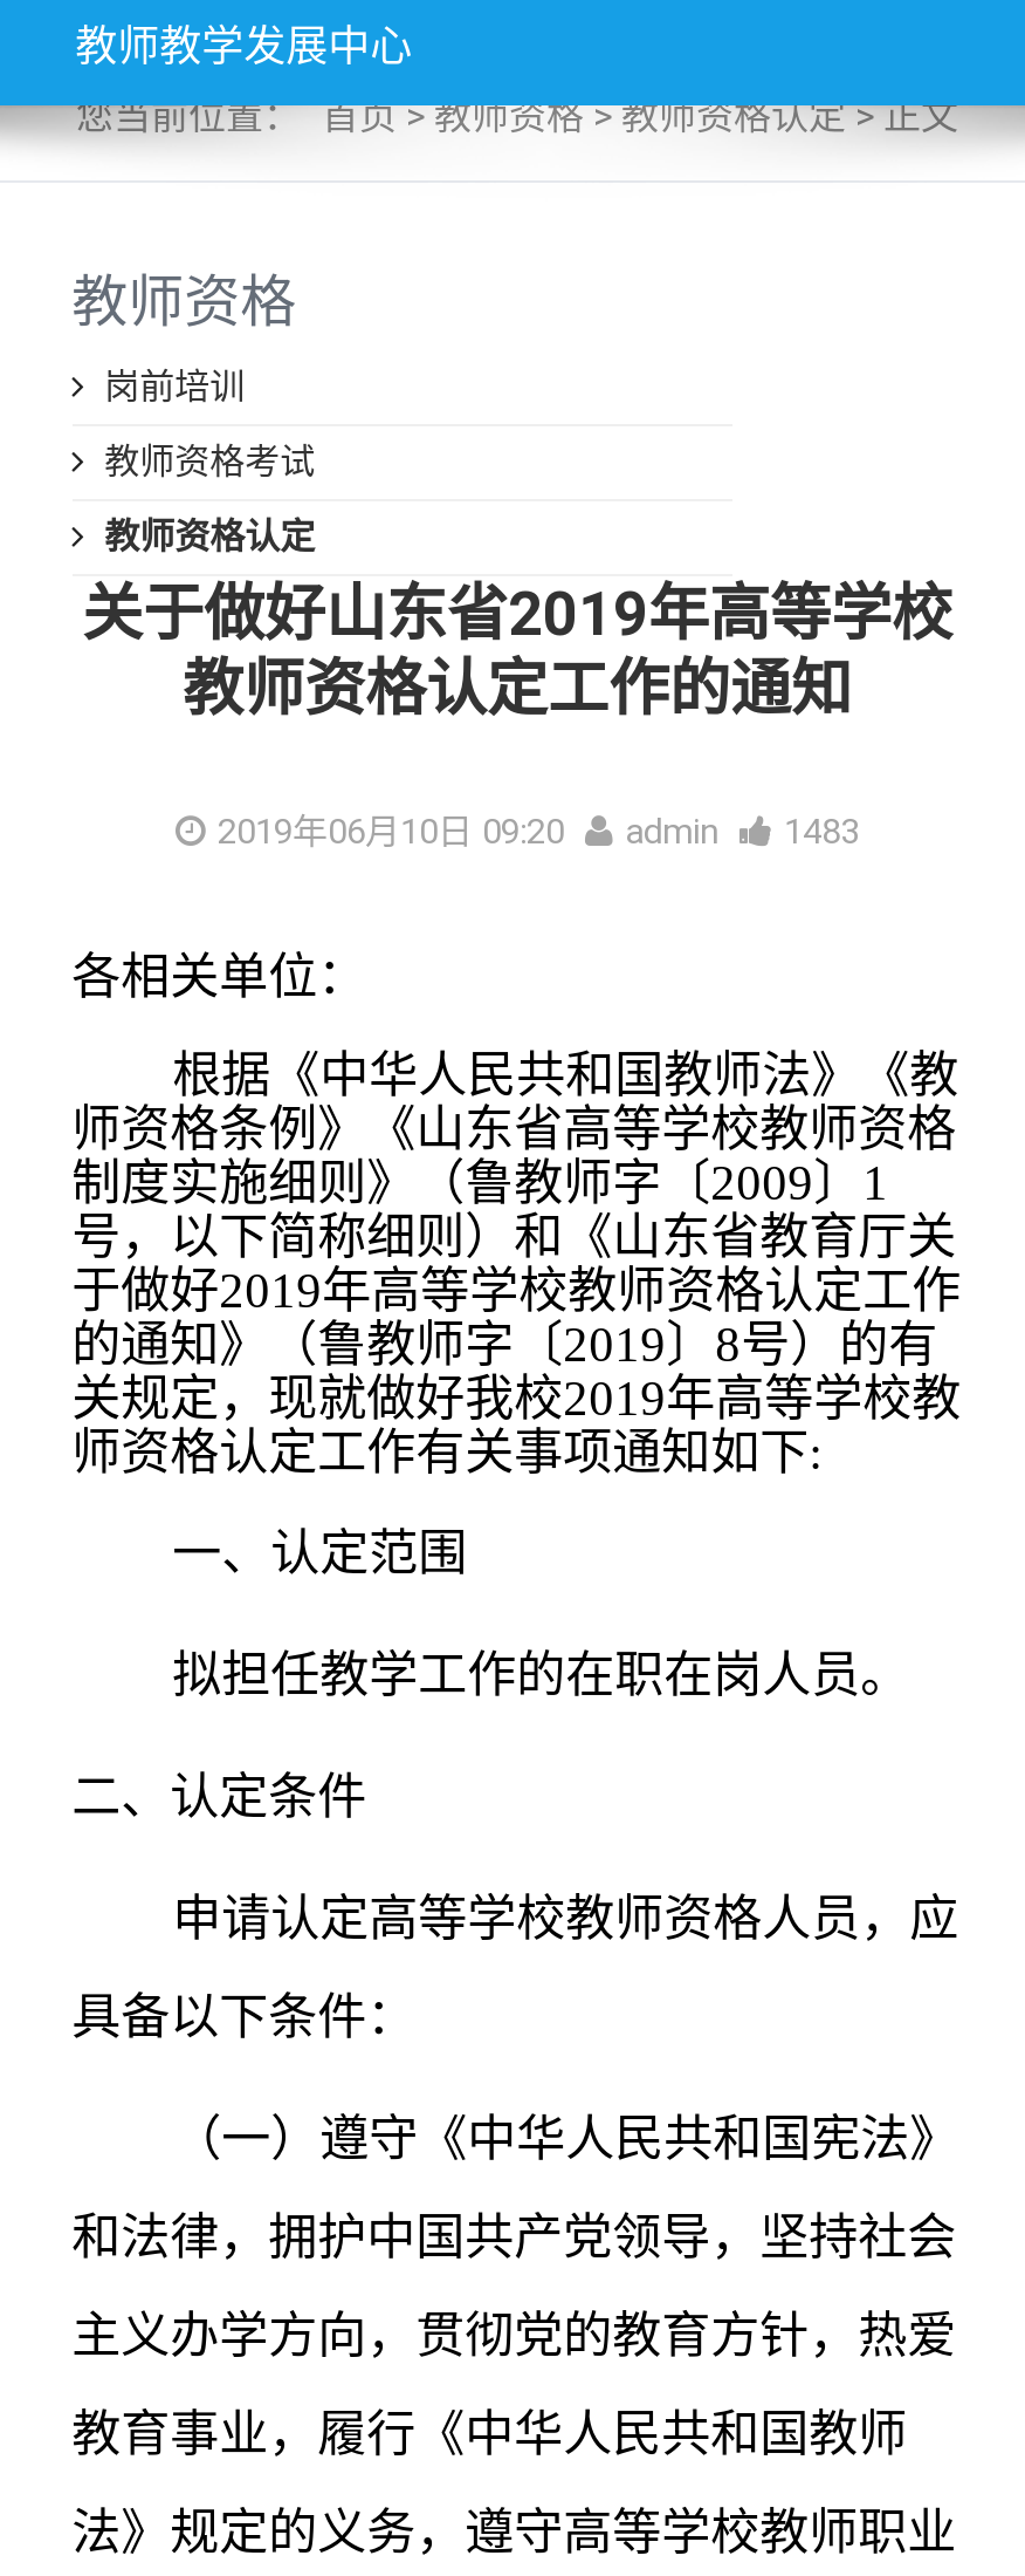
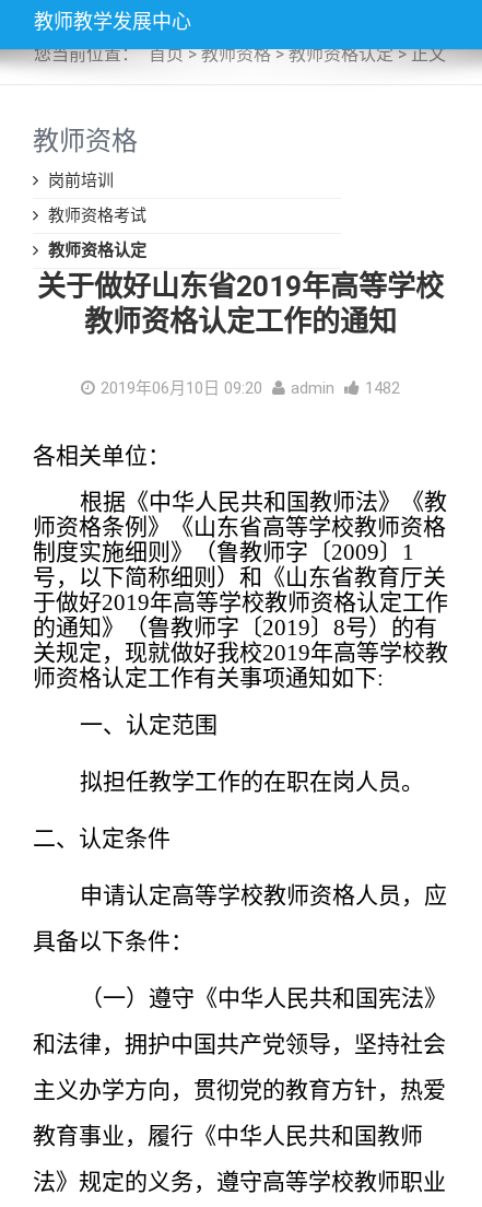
[218,811,859,853] 2019年06月10日 09:20 admin 1483 -> [101,378,400,398] 2019年06月10日 09:20 admin 1482

